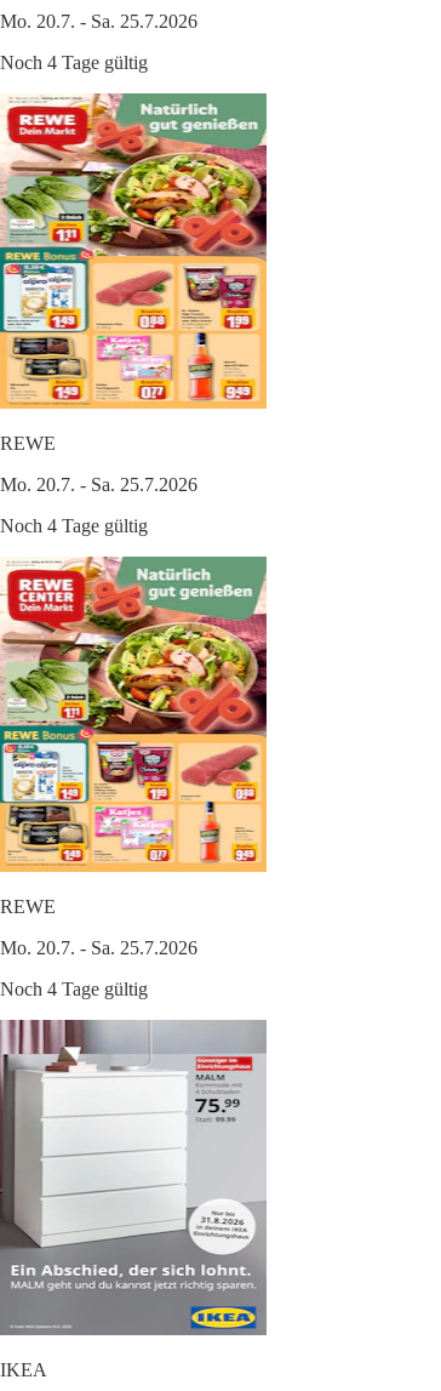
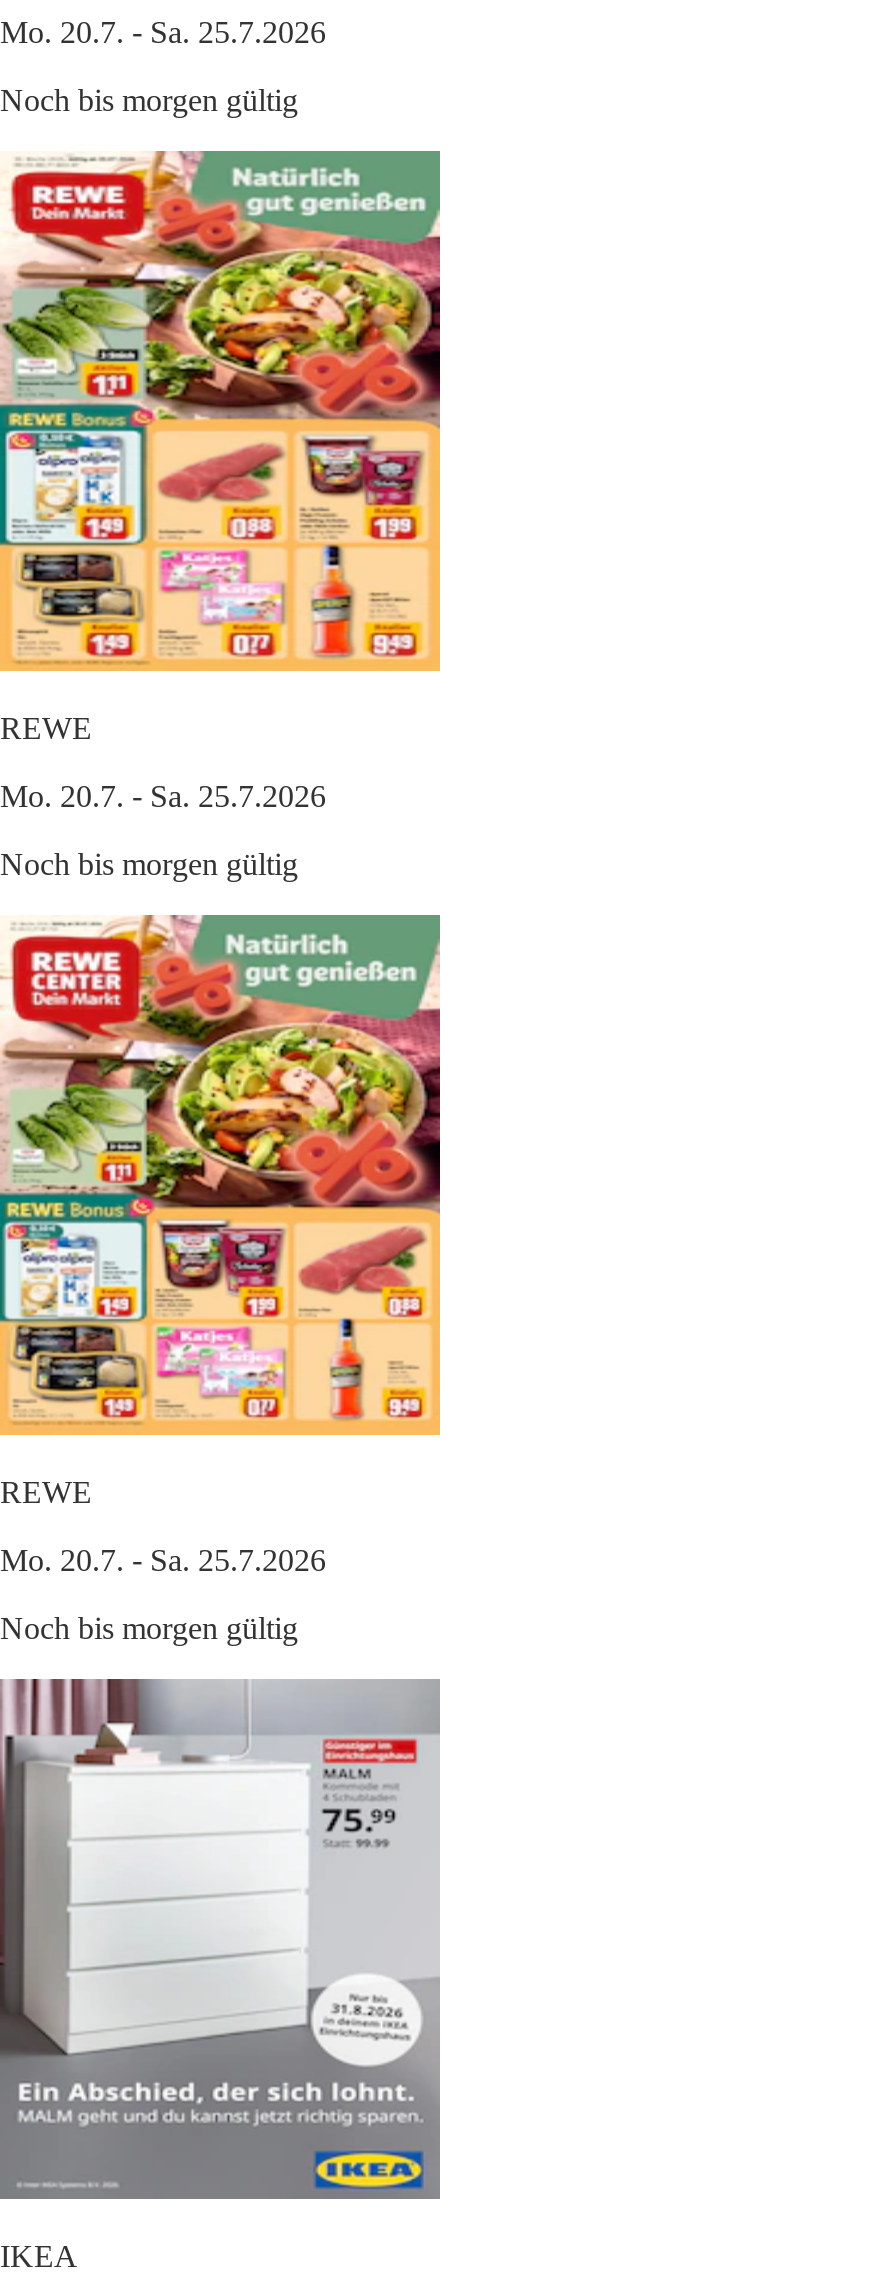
[0,53,148,73] Noch 4 Tage gültig -> [0,84,298,118] Noch bis morgen gültig
[0,516,148,536] Noch 4 Tage gültig -> [0,848,298,882] Noch bis morgen gültig
[0,979,148,1000] Noch 4 Tage gültig -> [0,1612,298,1646] Noch bis morgen gültig

